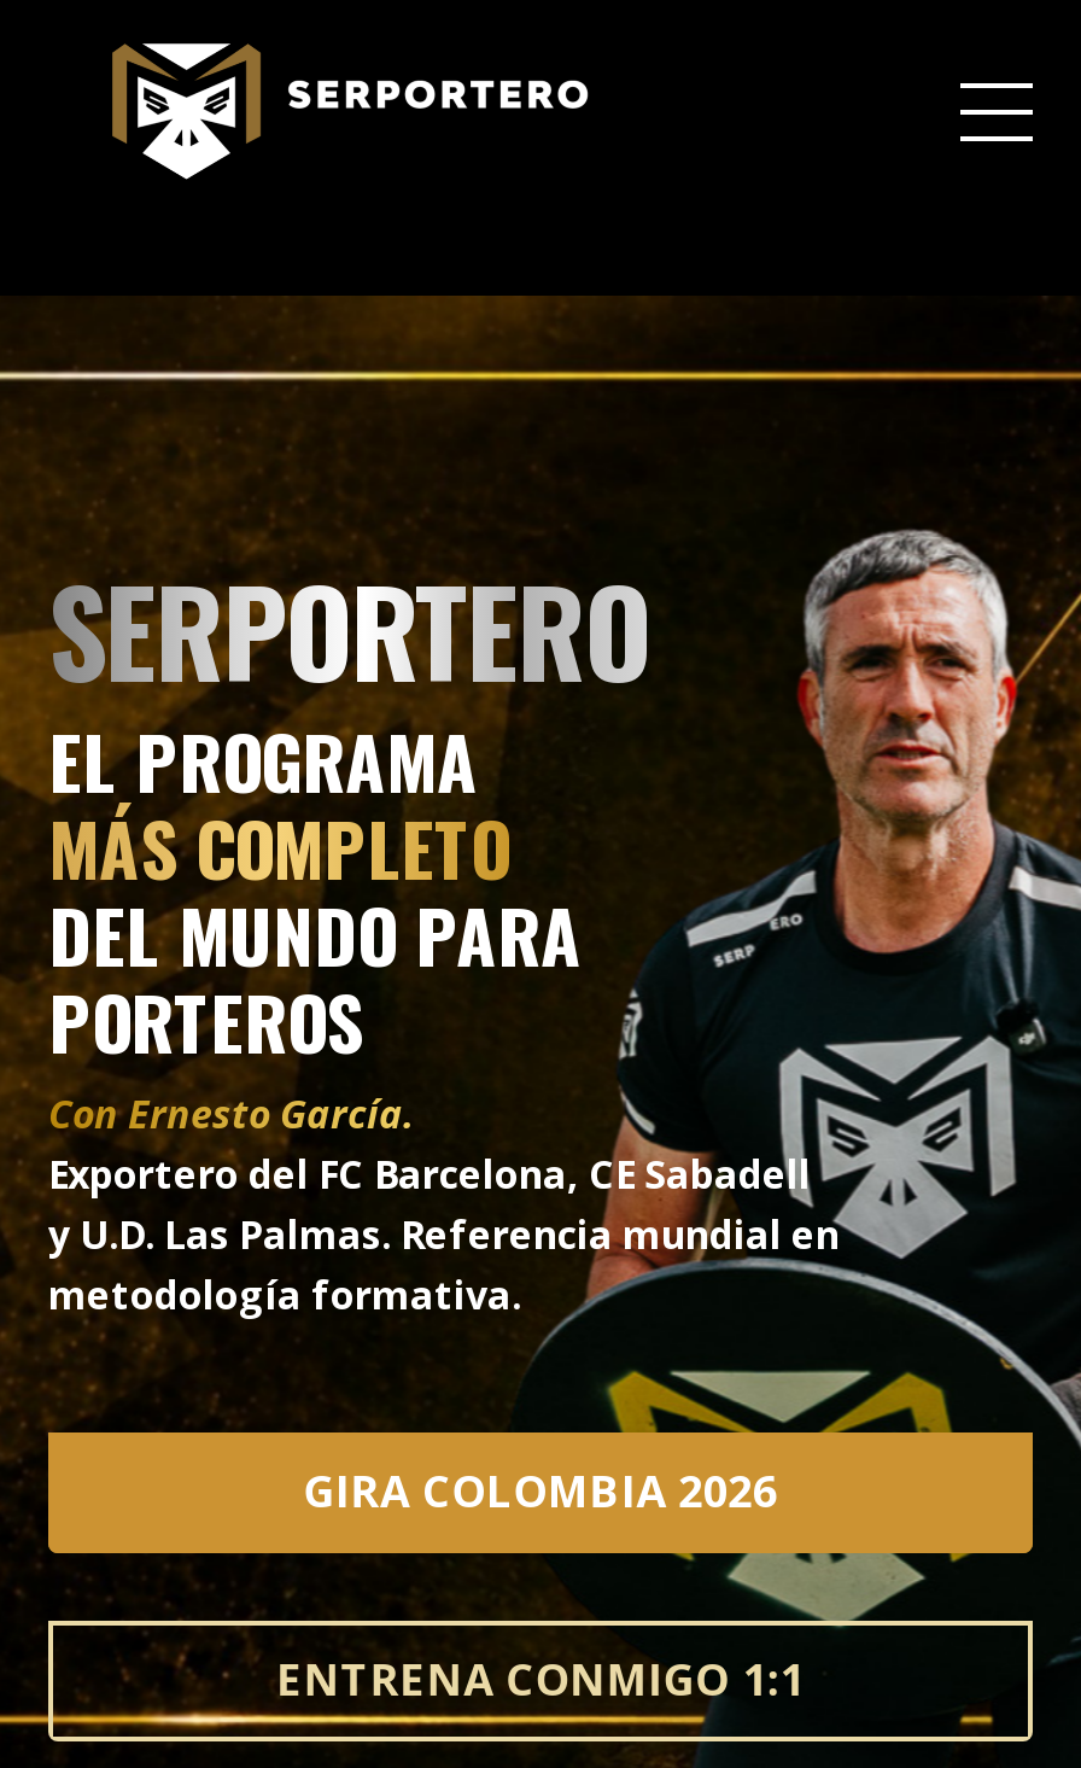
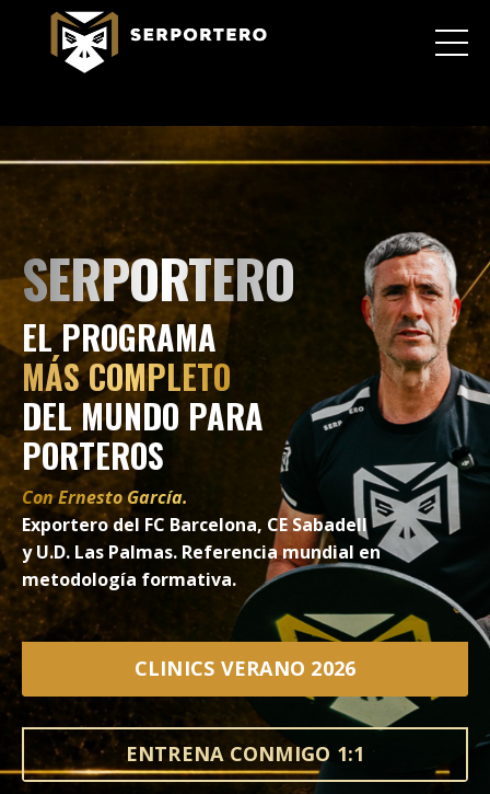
[304,1461,777,1519] GIRA COLOMBIA 2026 -> [134,655,356,681] CLINICS VERANO 2026

